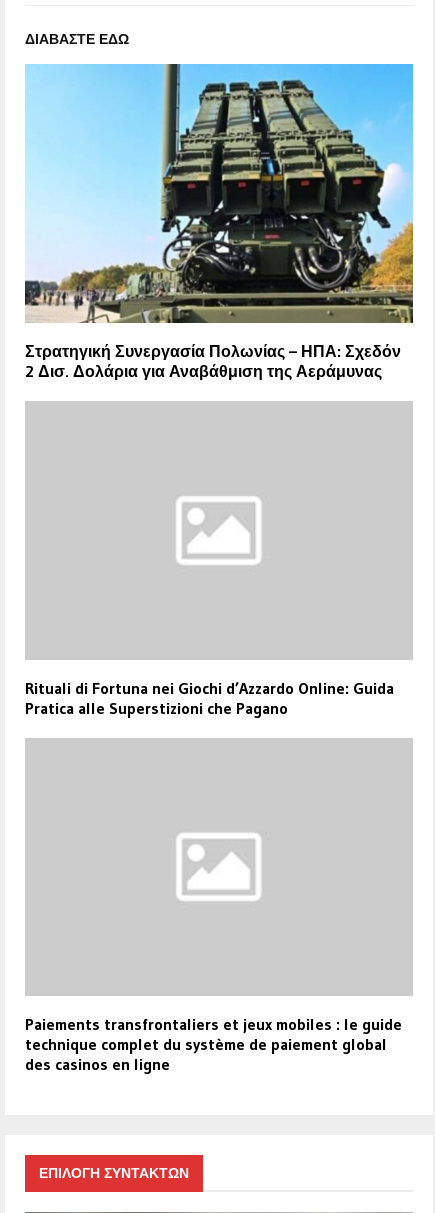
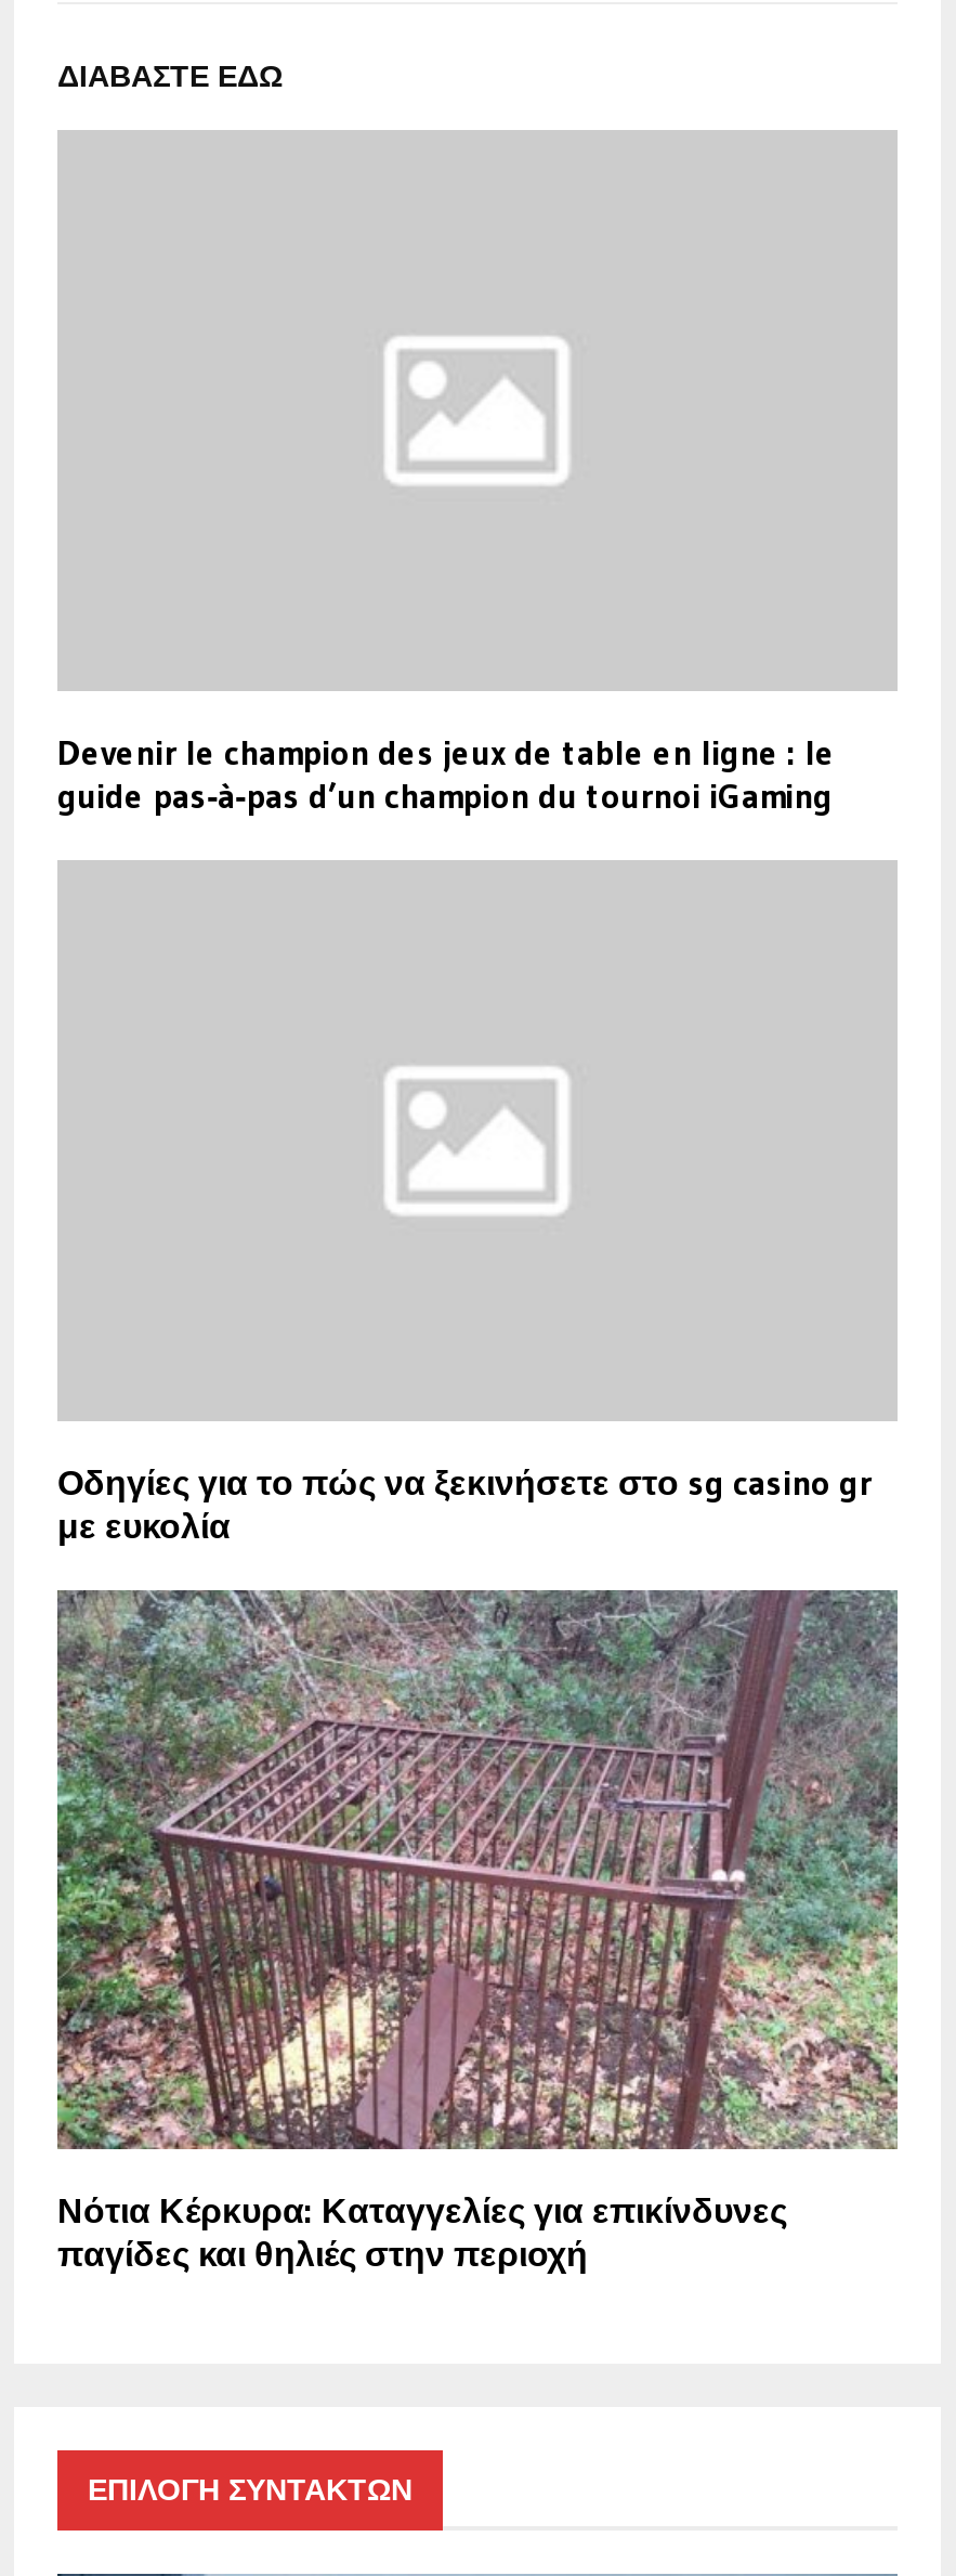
none -> [55,1590,898,2130] [image]
[24,63,414,323] [image] -> none
[25,341,401,381] Στρατηγική Συνεργασία Πολωνίας – ΗΠΑ: Σχεδόν | 2 Δισ. Δολάρια για Αναβάθμιση της Αεράμυνας -> [57,730,835,817] Devenir le champion des jeux de table en ligne : le | guide pas‑à‑pas d’un champion du tournoi iGaming
[25,678,394,718] Rituali di Fortuna nei Giochi d’Azzardo Online: Guida | Pratica alle Superstizioni che Pagano -> [57,1459,872,1546] Οδηγίες για το πώς να ξεκινήσετε στο sg casino gr | με ευκολία
[25,1014,402,1074] Paiements transfrontaliers et jeux mobiles : le guide | technique complet du système de paiement global | des casinos en ligne -> [57,2189,787,2275] Νότια Κέρκυρα: Καταγγελίες για επικίνδυνες | παγίδες και θηλιές στην περιοχή

